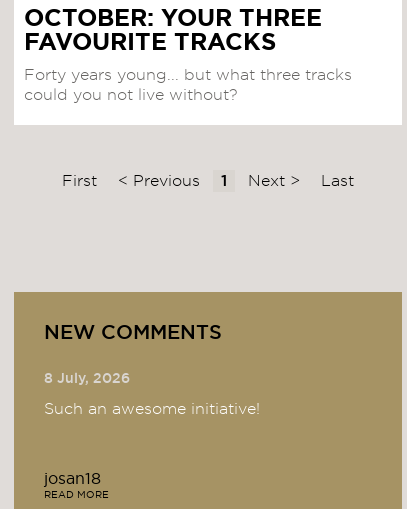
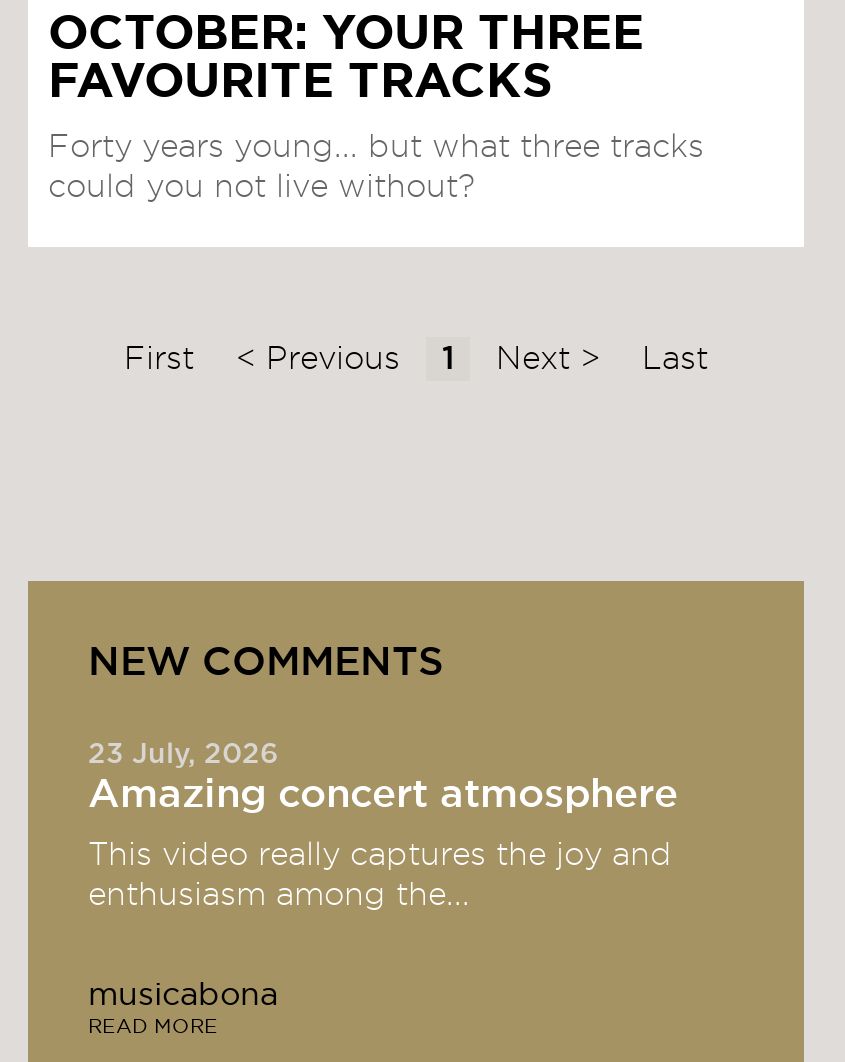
[44,372,130,386] 8 July, 2026 -> [88,740,678,814] 23 July, 2026 | Amazing concert atmosphere
[44,401,260,417] Such an awesome initiative! -> [88,838,672,910] This video really captures the joy and | enthusiasm among the...
[44,471,101,487] josan18 -> [88,978,278,1010] musicabona

